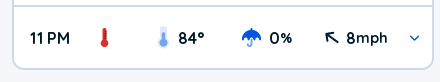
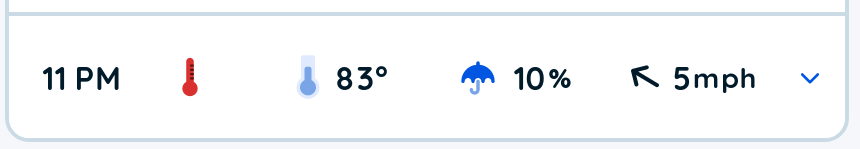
[178,28,388,48] 84° | 0% | 8mph -> [336,58,758,98] 83° | 10% | 5mph

